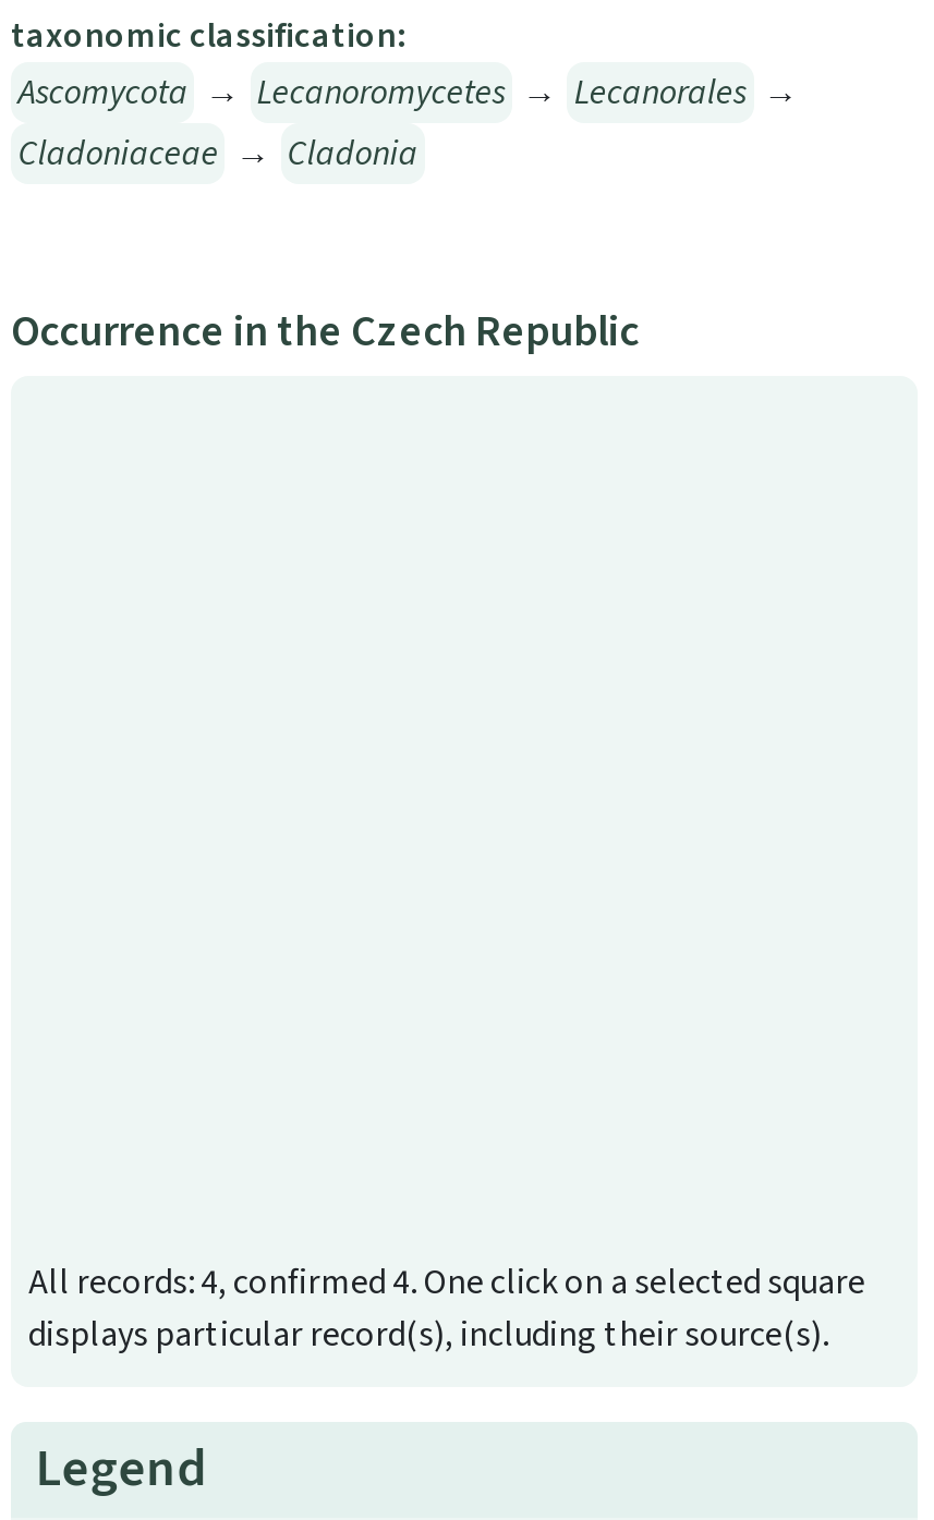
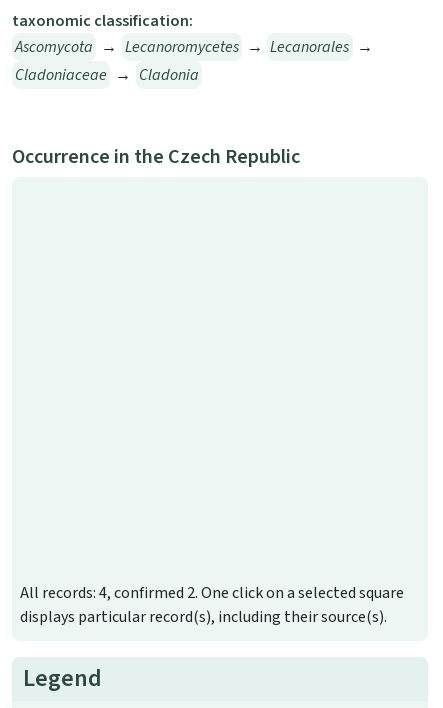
[28,1259,865,1307] All records: 4, confirmed 4. One click on a selected square -> [20,582,404,604] All records: 4, confirmed 2. One click on a selected square

